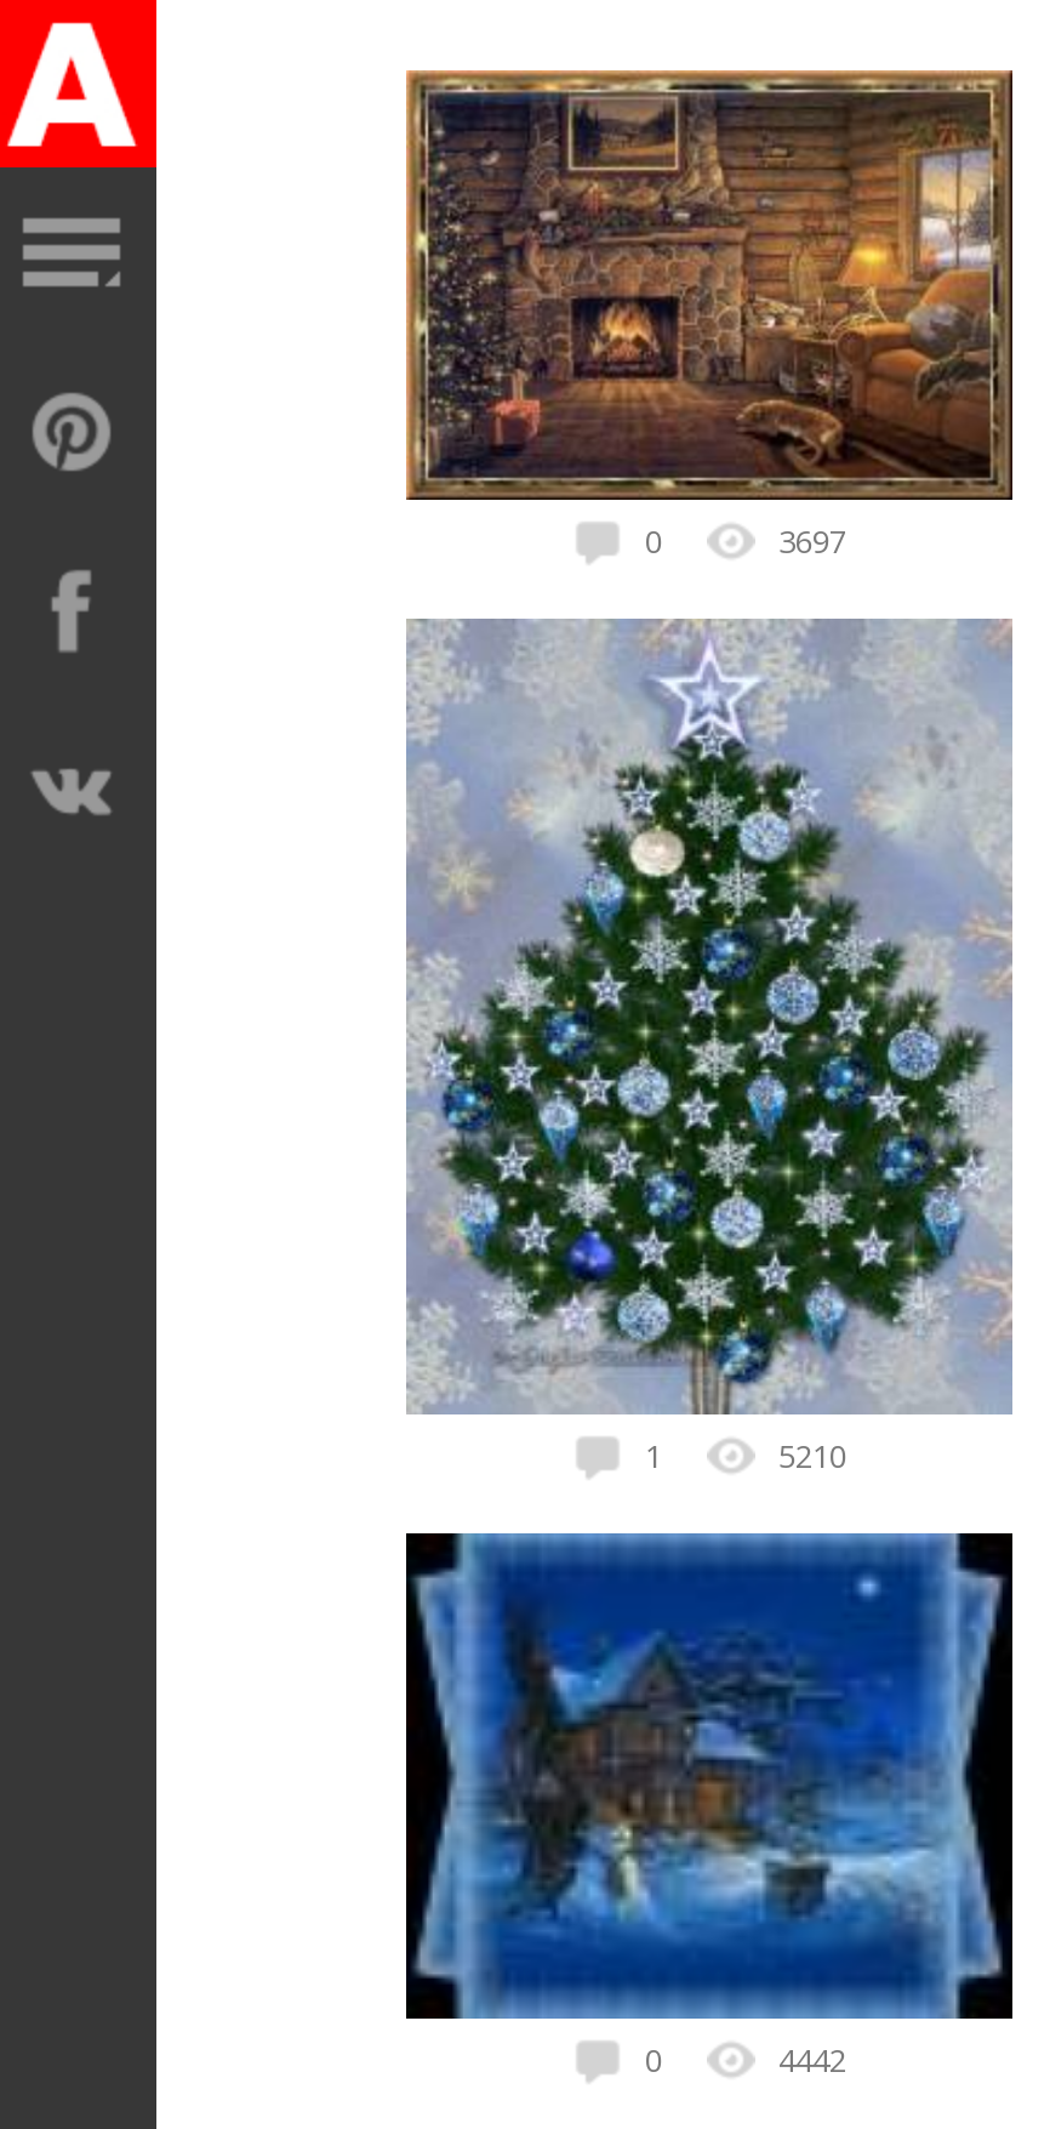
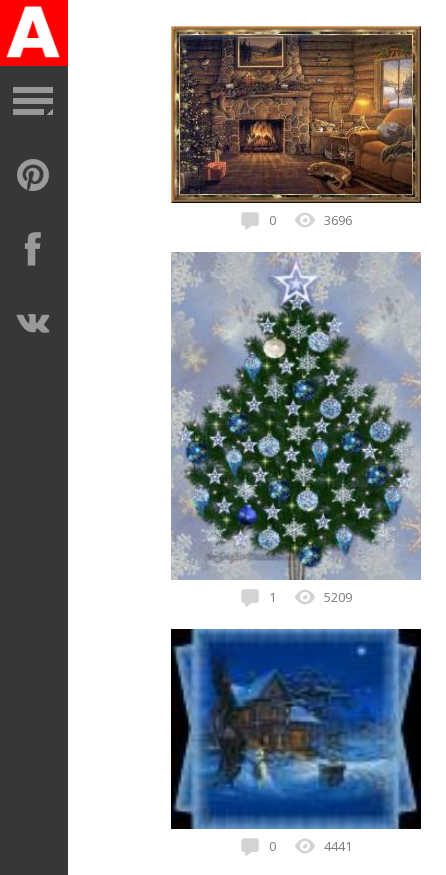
[778,519,846,563] 3697 -> [324,211,352,229] 3696
[778,1433,846,1476] 5210 -> [324,587,352,605] 5209
[778,2038,846,2082] 4442 -> [324,837,352,855] 4441

